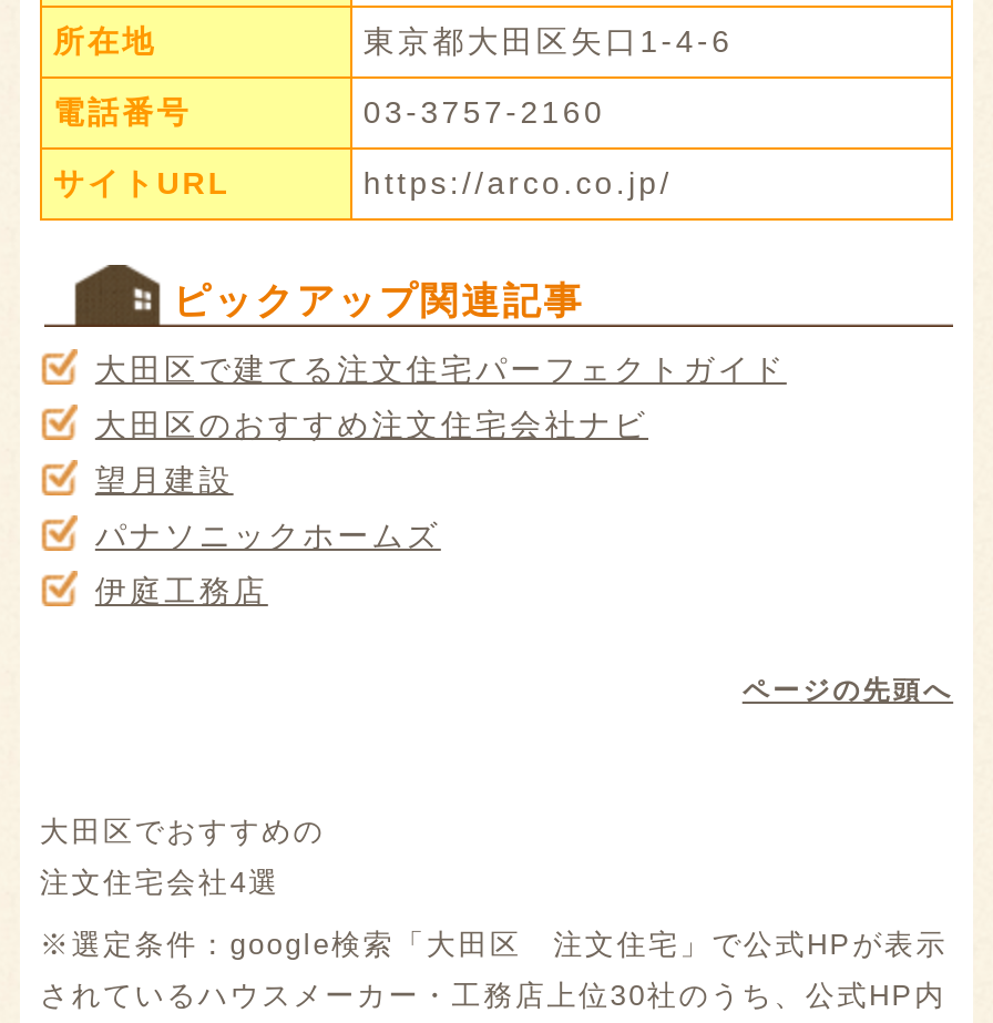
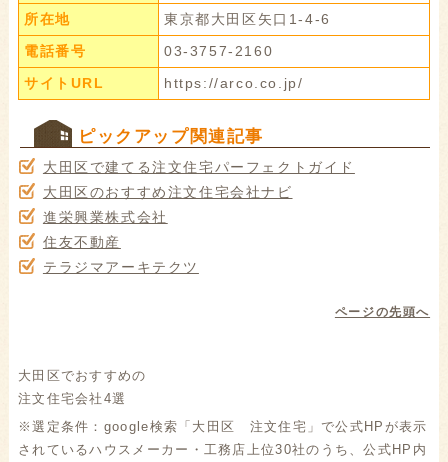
[95,462,233,498] 望月建設 -> [43,209,168,225] 進栄興業株式会社
[95,518,441,553] パナソニックホームズ -> [43,234,121,250] 住友不動産
[95,573,268,608] 伊庭工務店 -> [43,259,199,275] テラジマアーキテクツ

